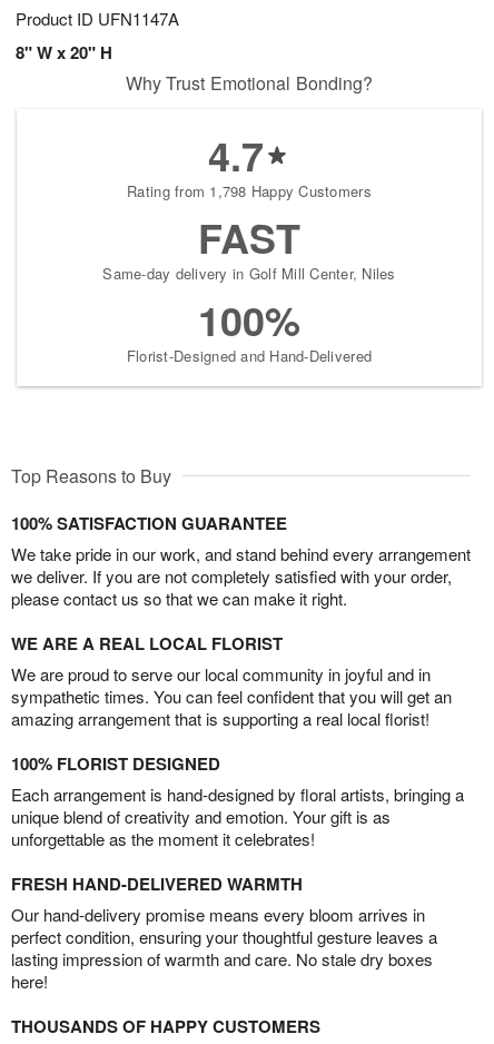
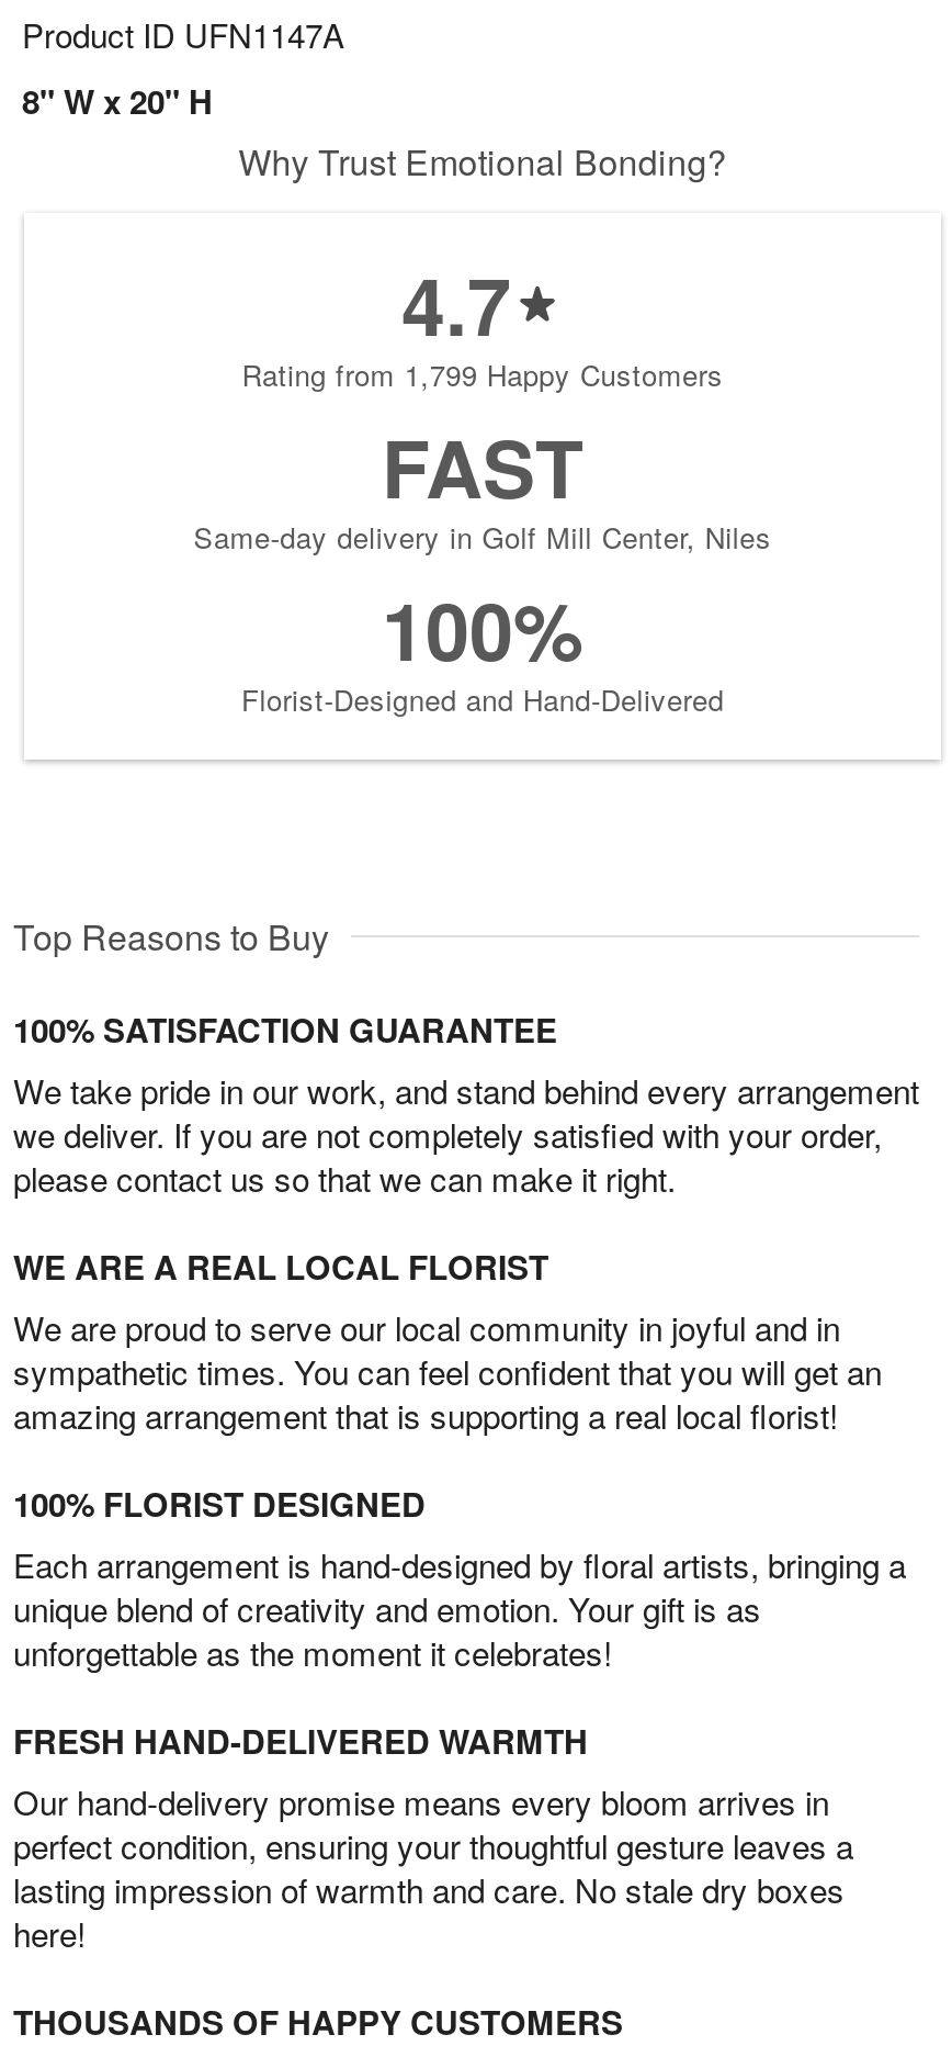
[127,181,371,202] Rating from 1,798 Happy Customers -> [242,354,723,396] Rating from 1,799 Happy Customers

